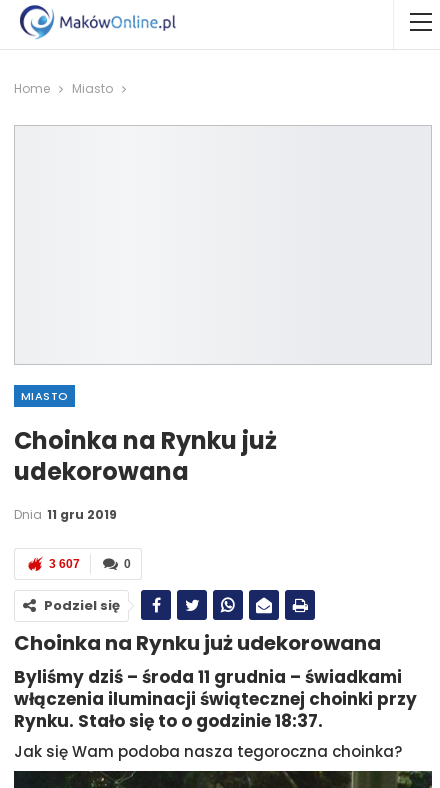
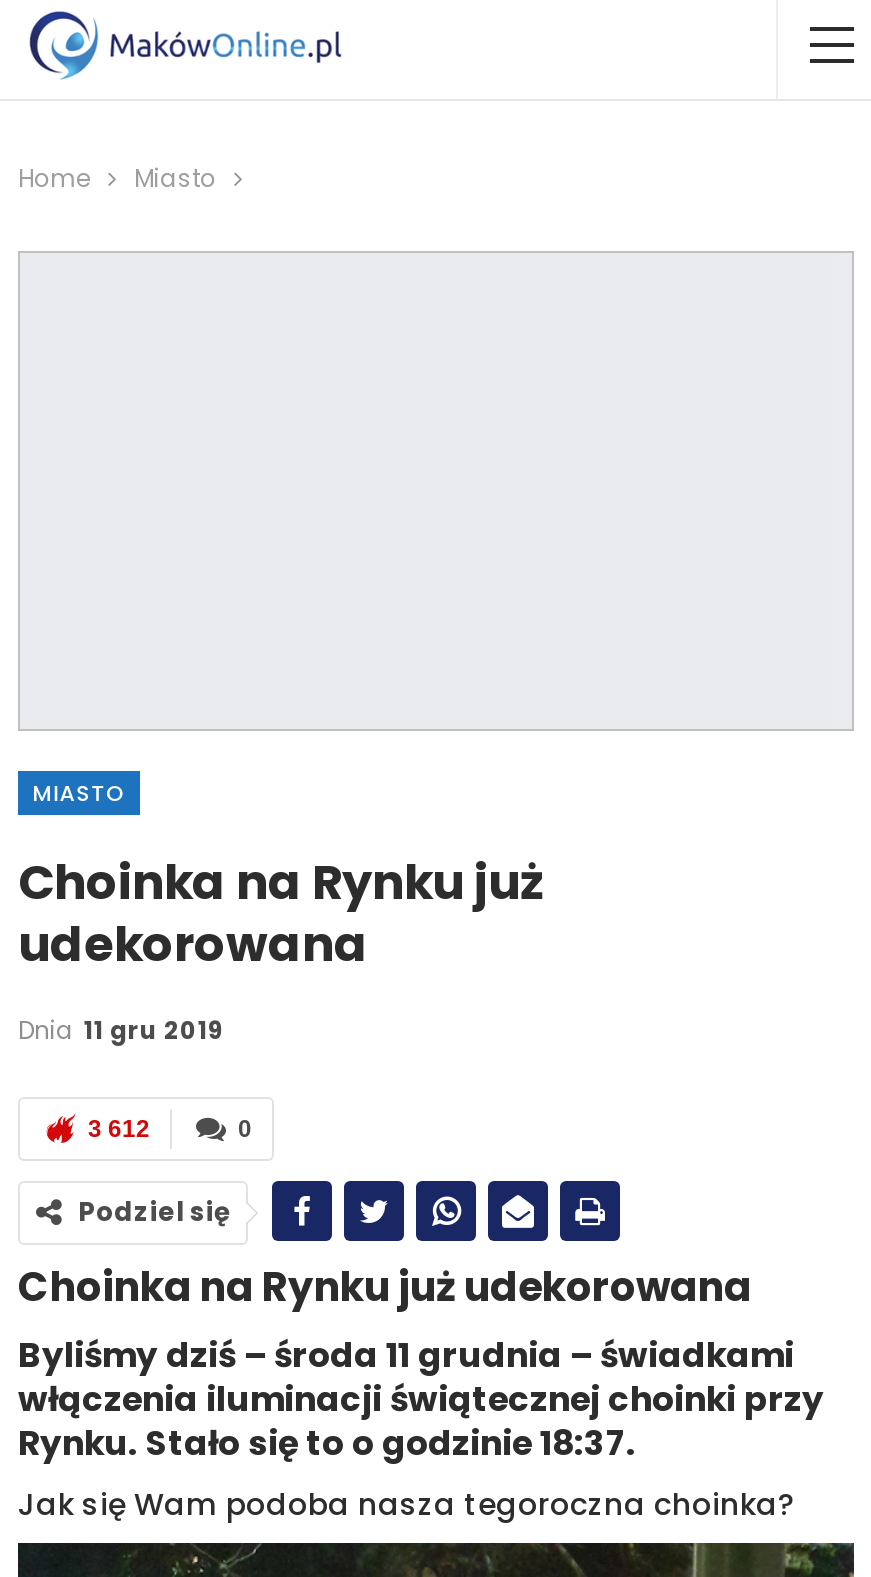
[49,557,80,571] 3 607 -> [88,1114,150,1142] 3 612

